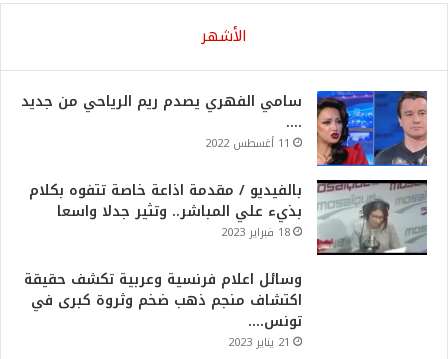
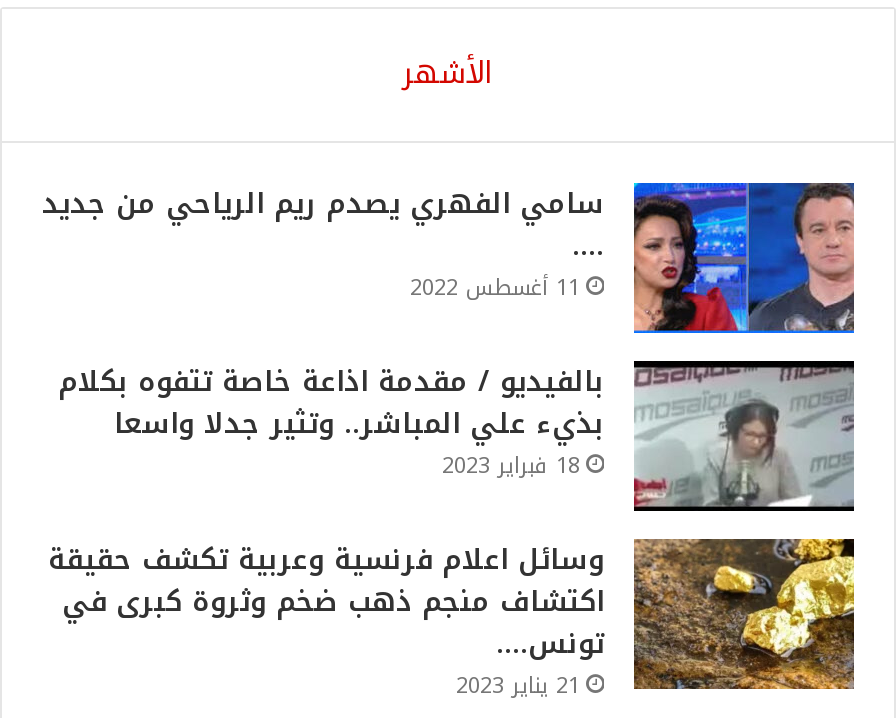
none -> [632,537,856,691] [image]

